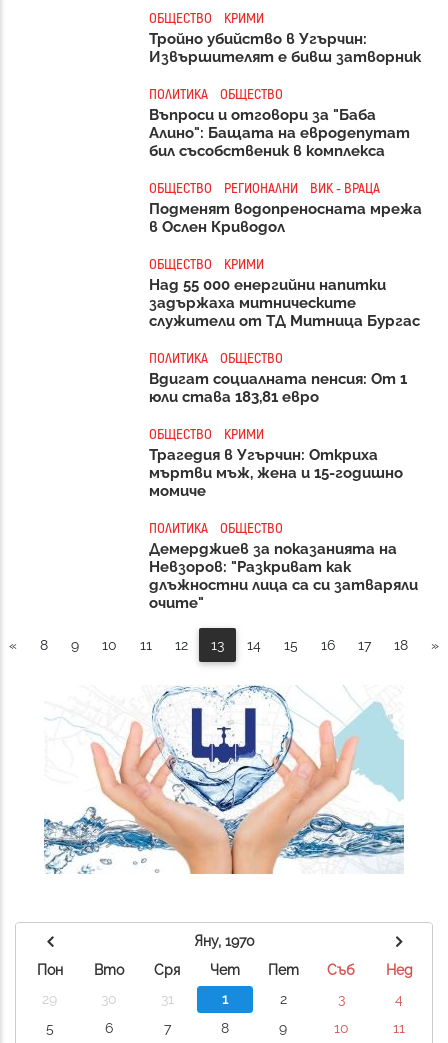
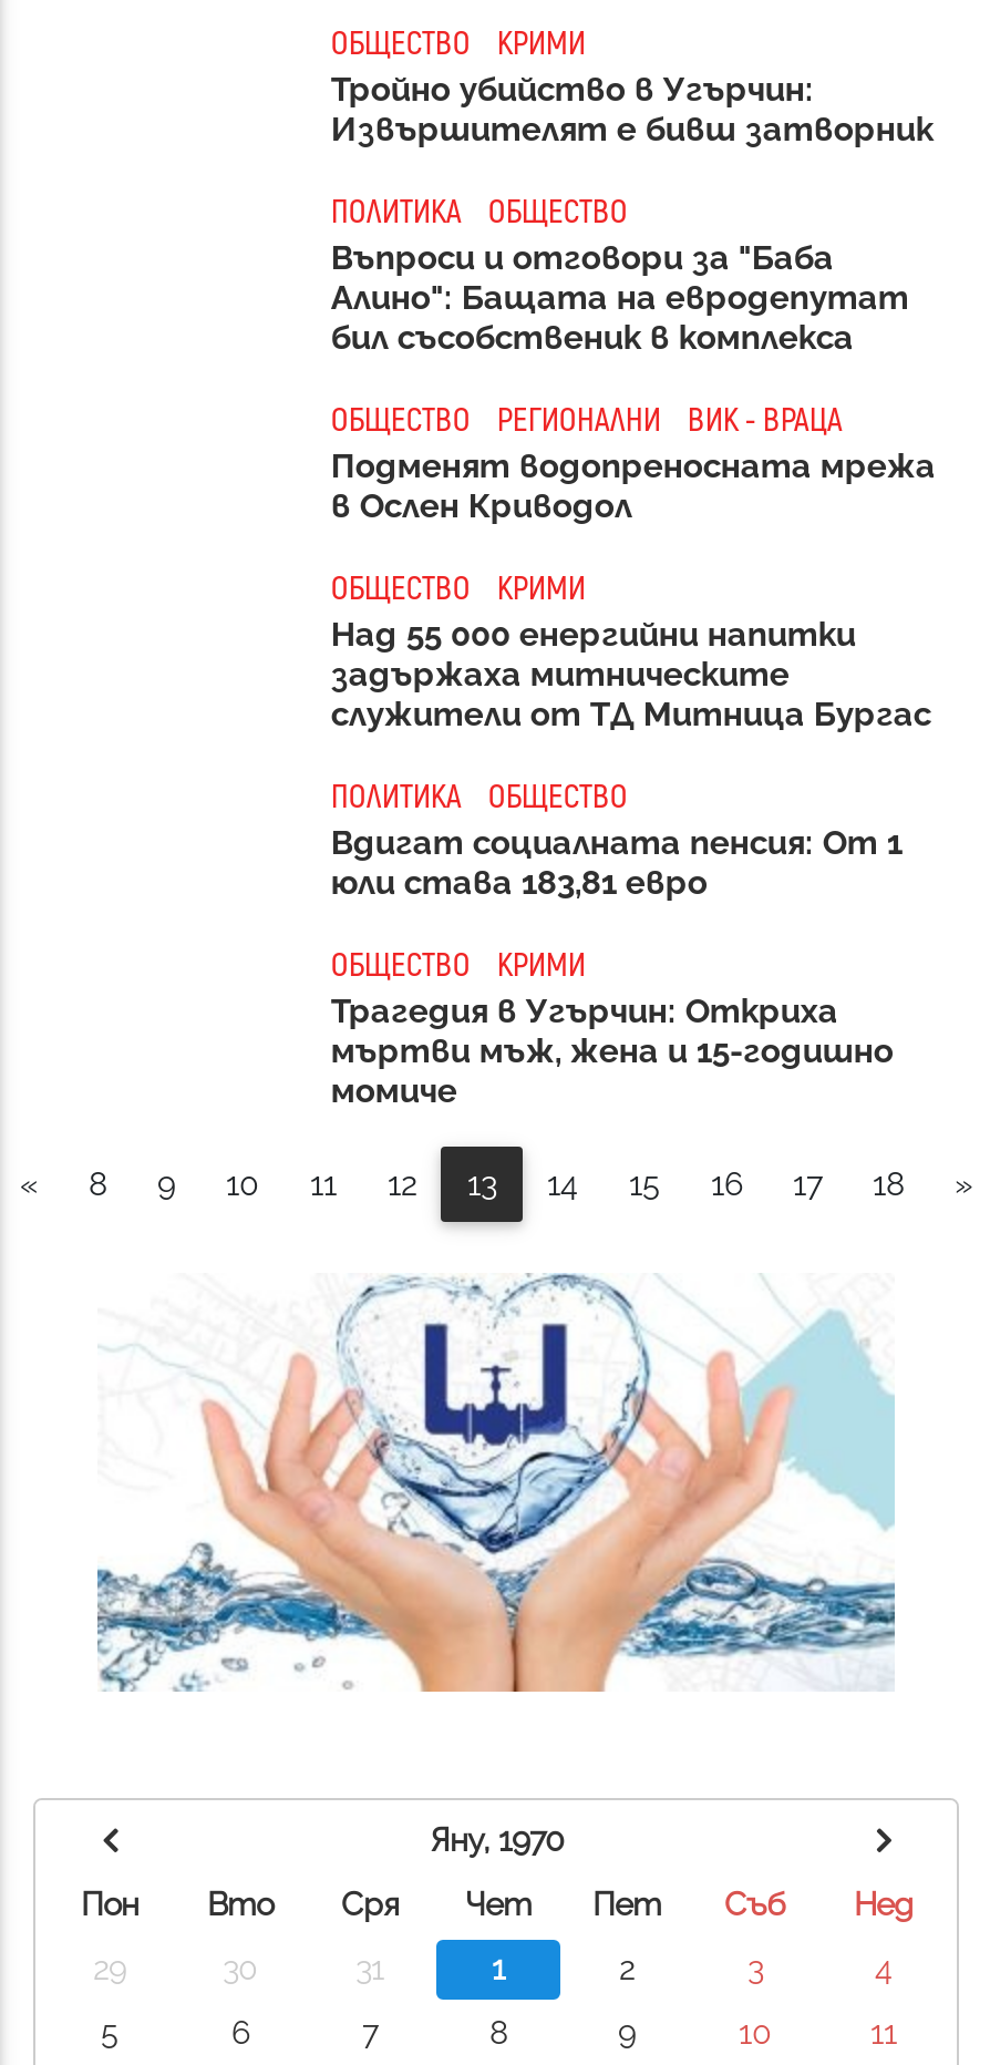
[149,519,418,612] ПОЛИТИКА | ОБЩЕСТВО | Демерджиев за показанията на | Невзоров: "Разкриват как | длъжностни лица са си затваряли | очите" -> none

